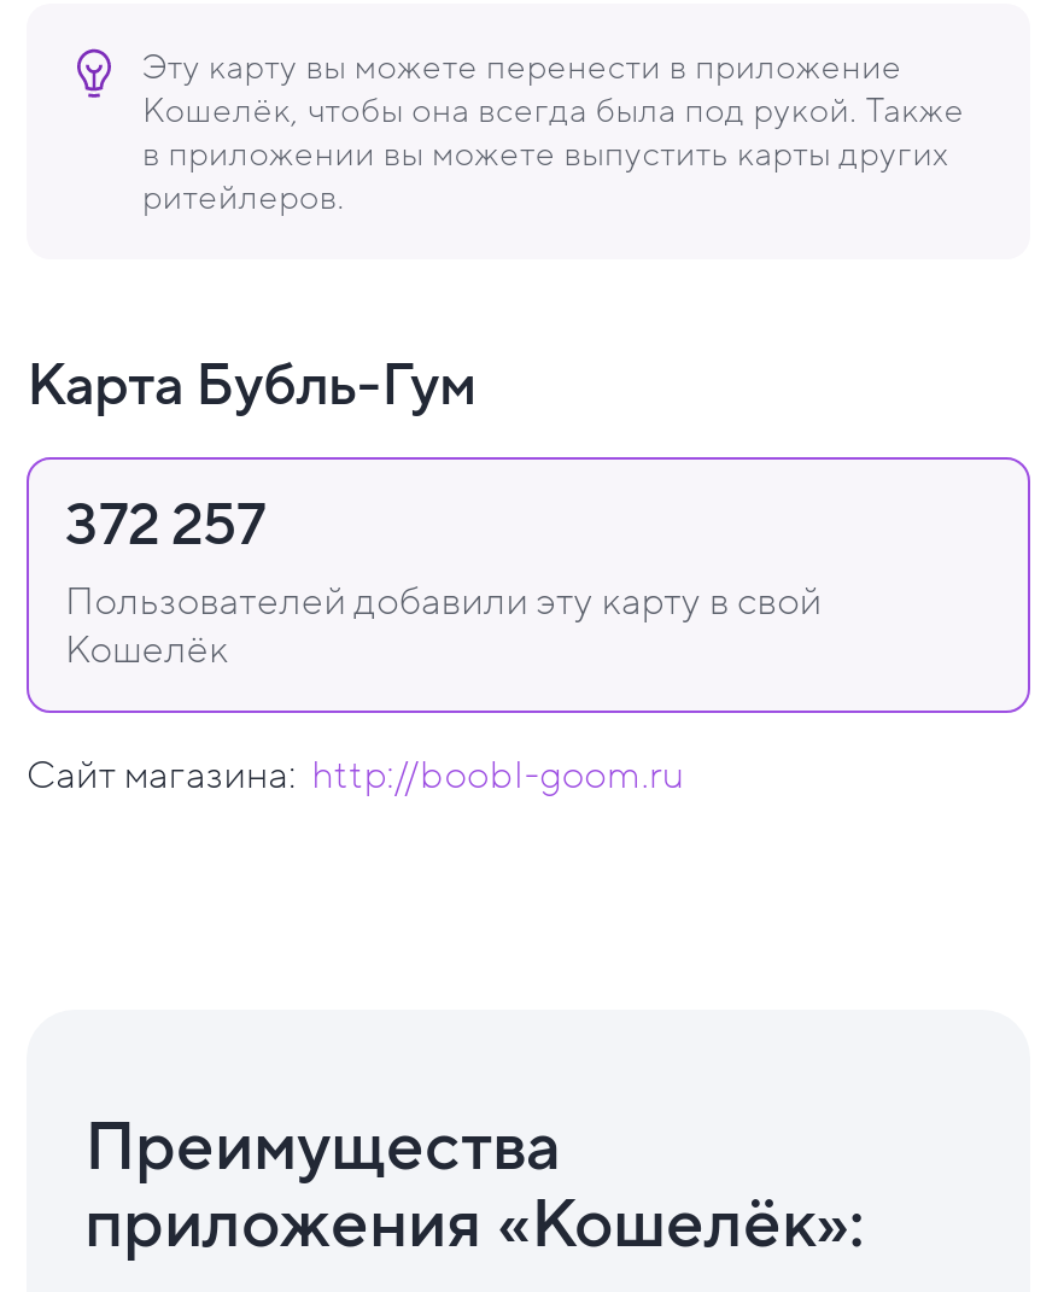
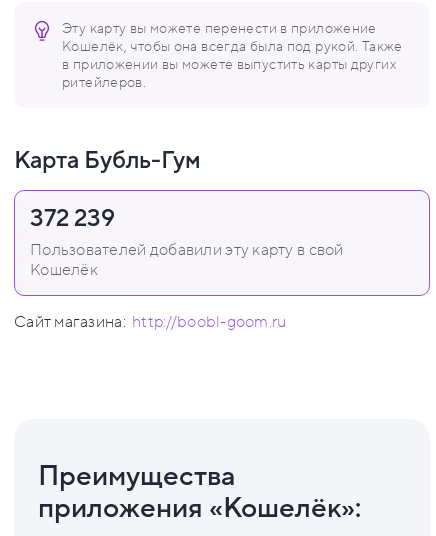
[65,489,265,564] 372 257 -> [30,203,115,234] 372 239

